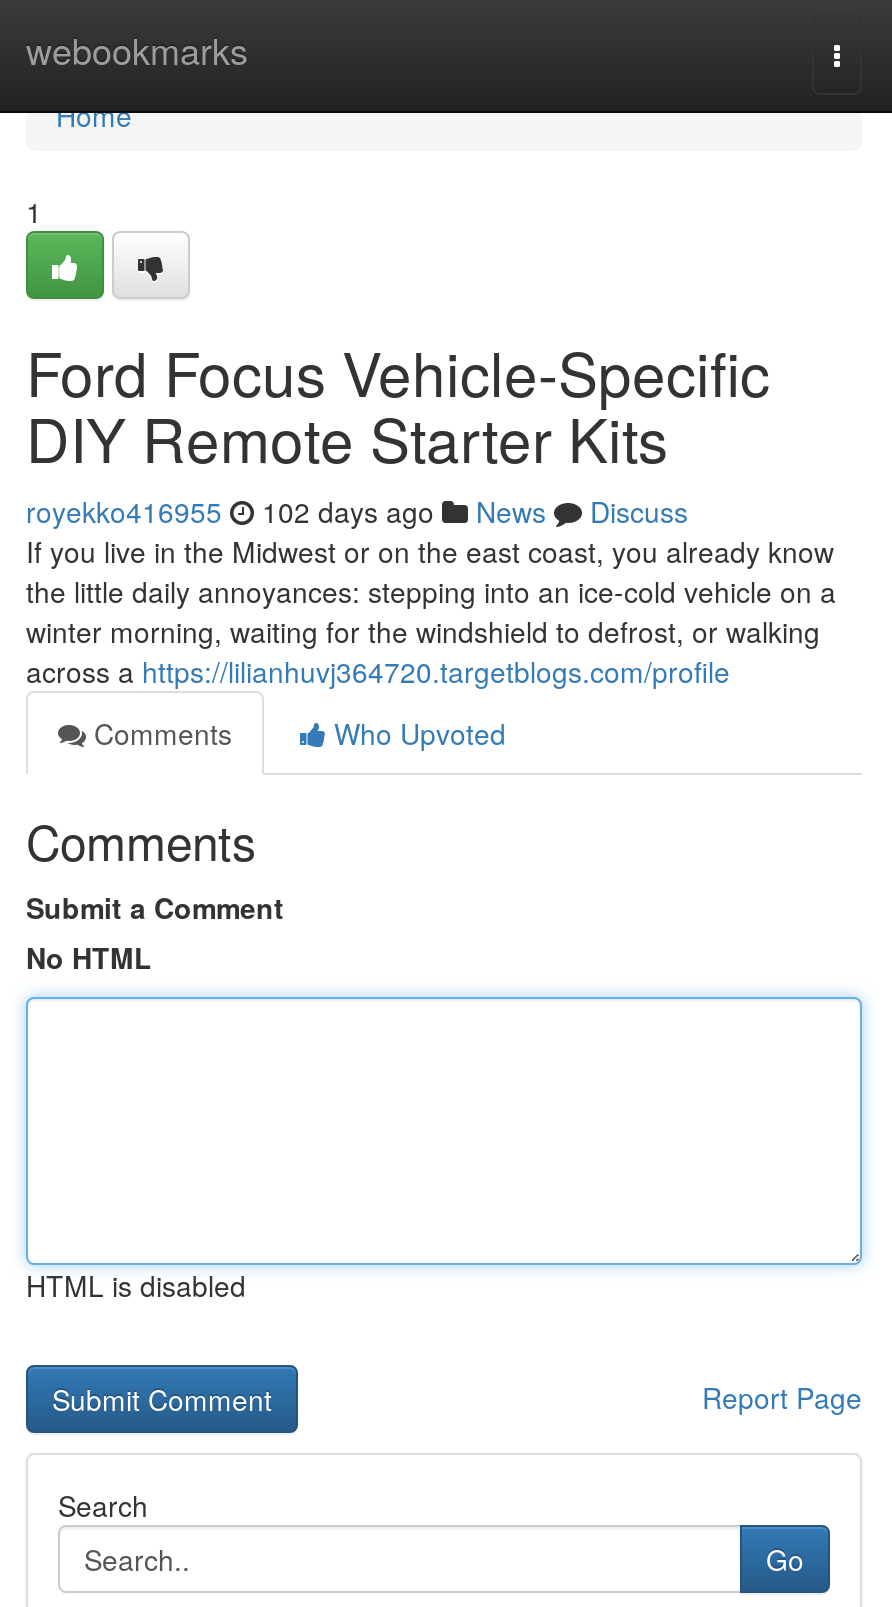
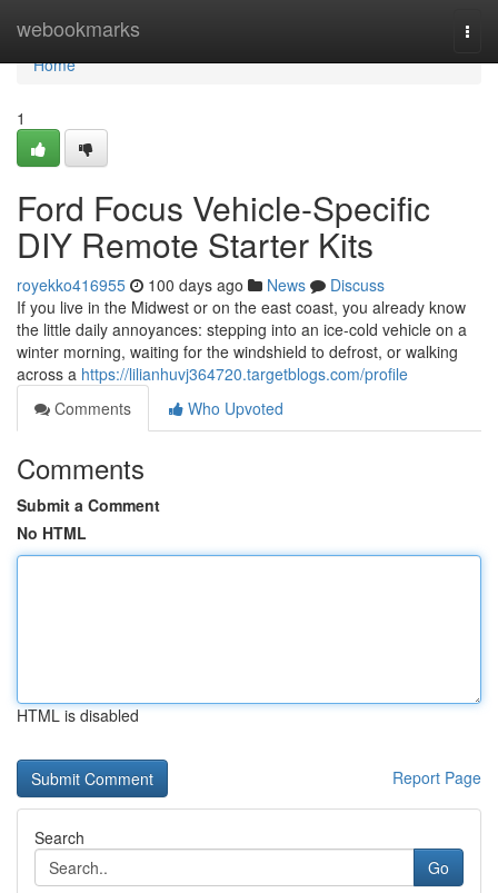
[26,491,688,531] royekko416955 102 days ago News Discuss -> [17,274,385,296] royekko416955 100 days ago News Discuss

